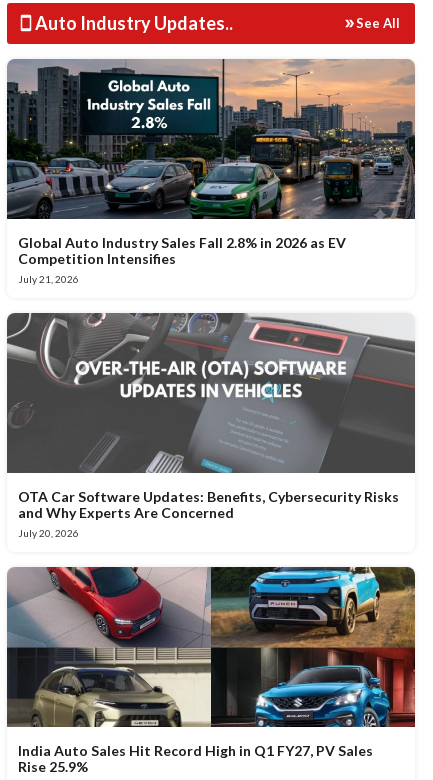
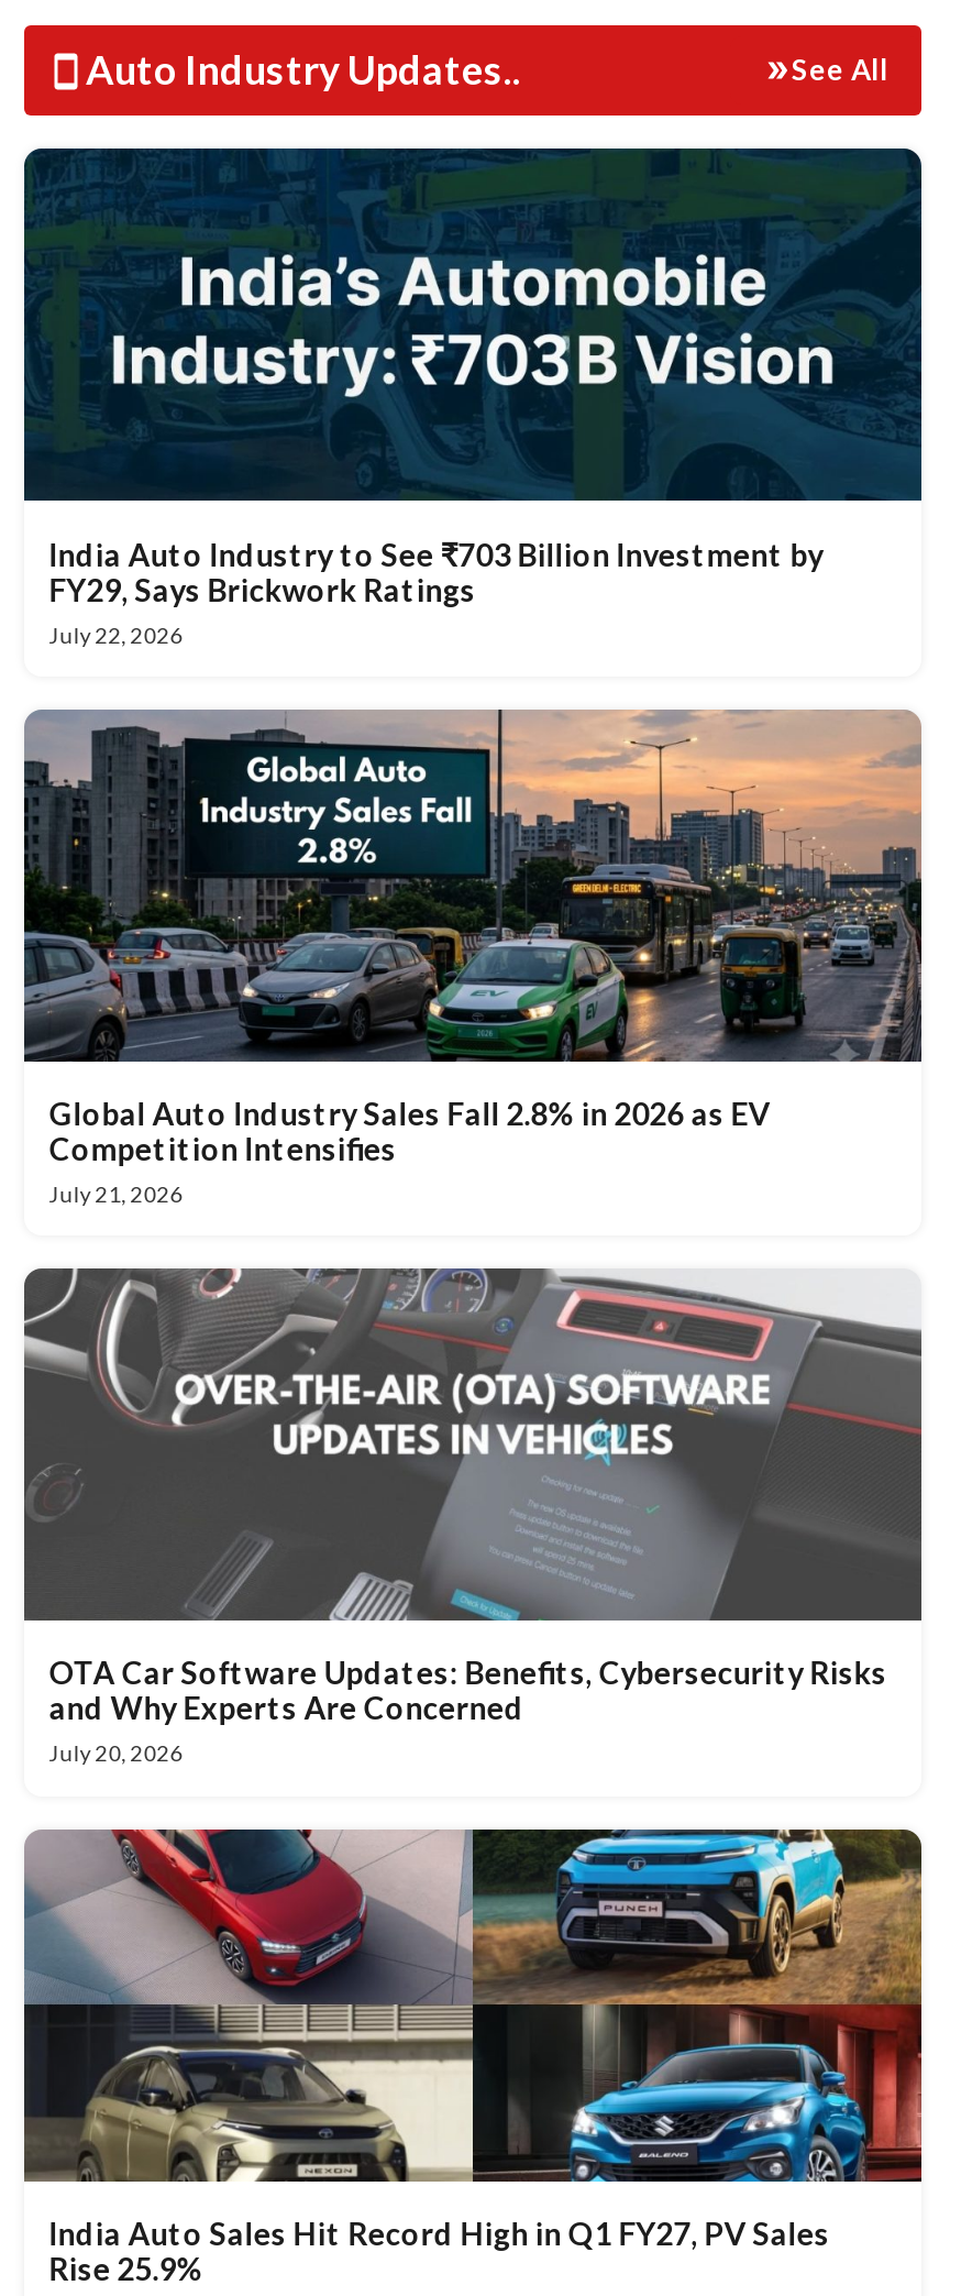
none -> [24,146,924,647] [image] | India Auto Industry to See ₹703 Billion Investment by | FY29, Says Brickwork Ratings | July 22, 2026

